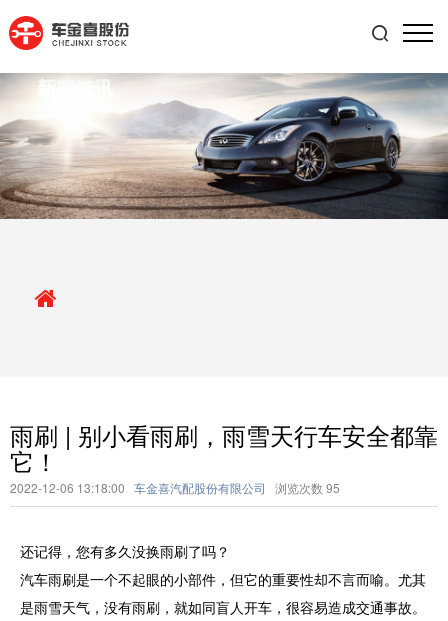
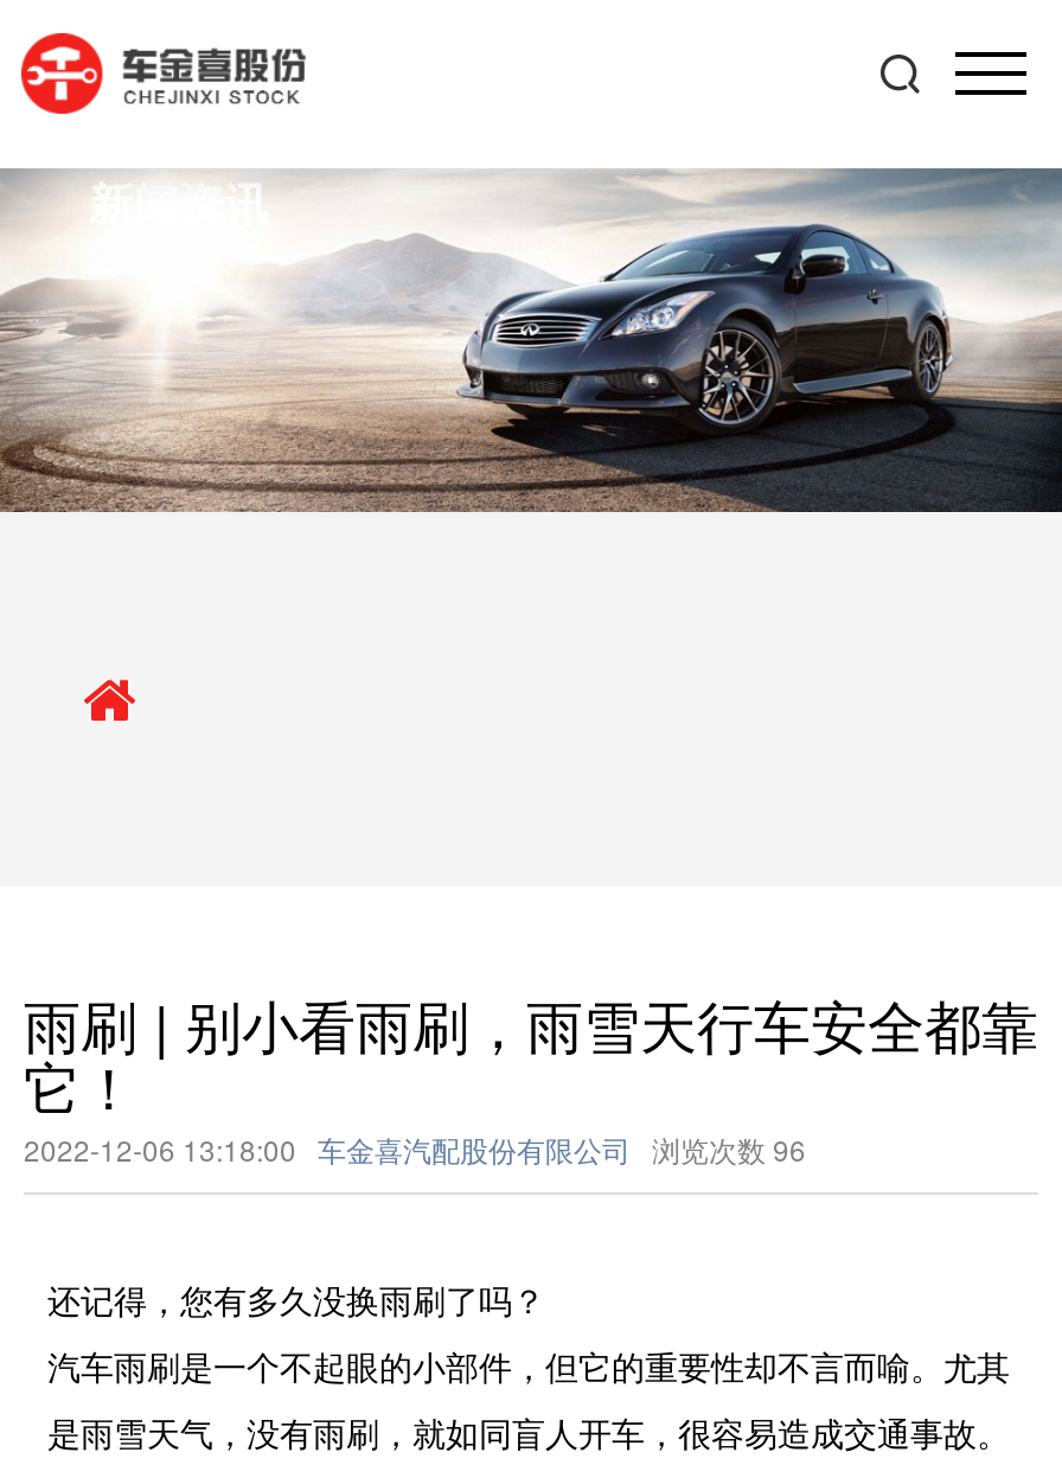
[10,479,340,496] 2022-12-06 13:18:00 车金喜汽配股份有限公司 浏览次数95 -> [24,1128,806,1168] 2022-12-06 13:18:00 车金喜汽配股份有限公司 浏览次数96

